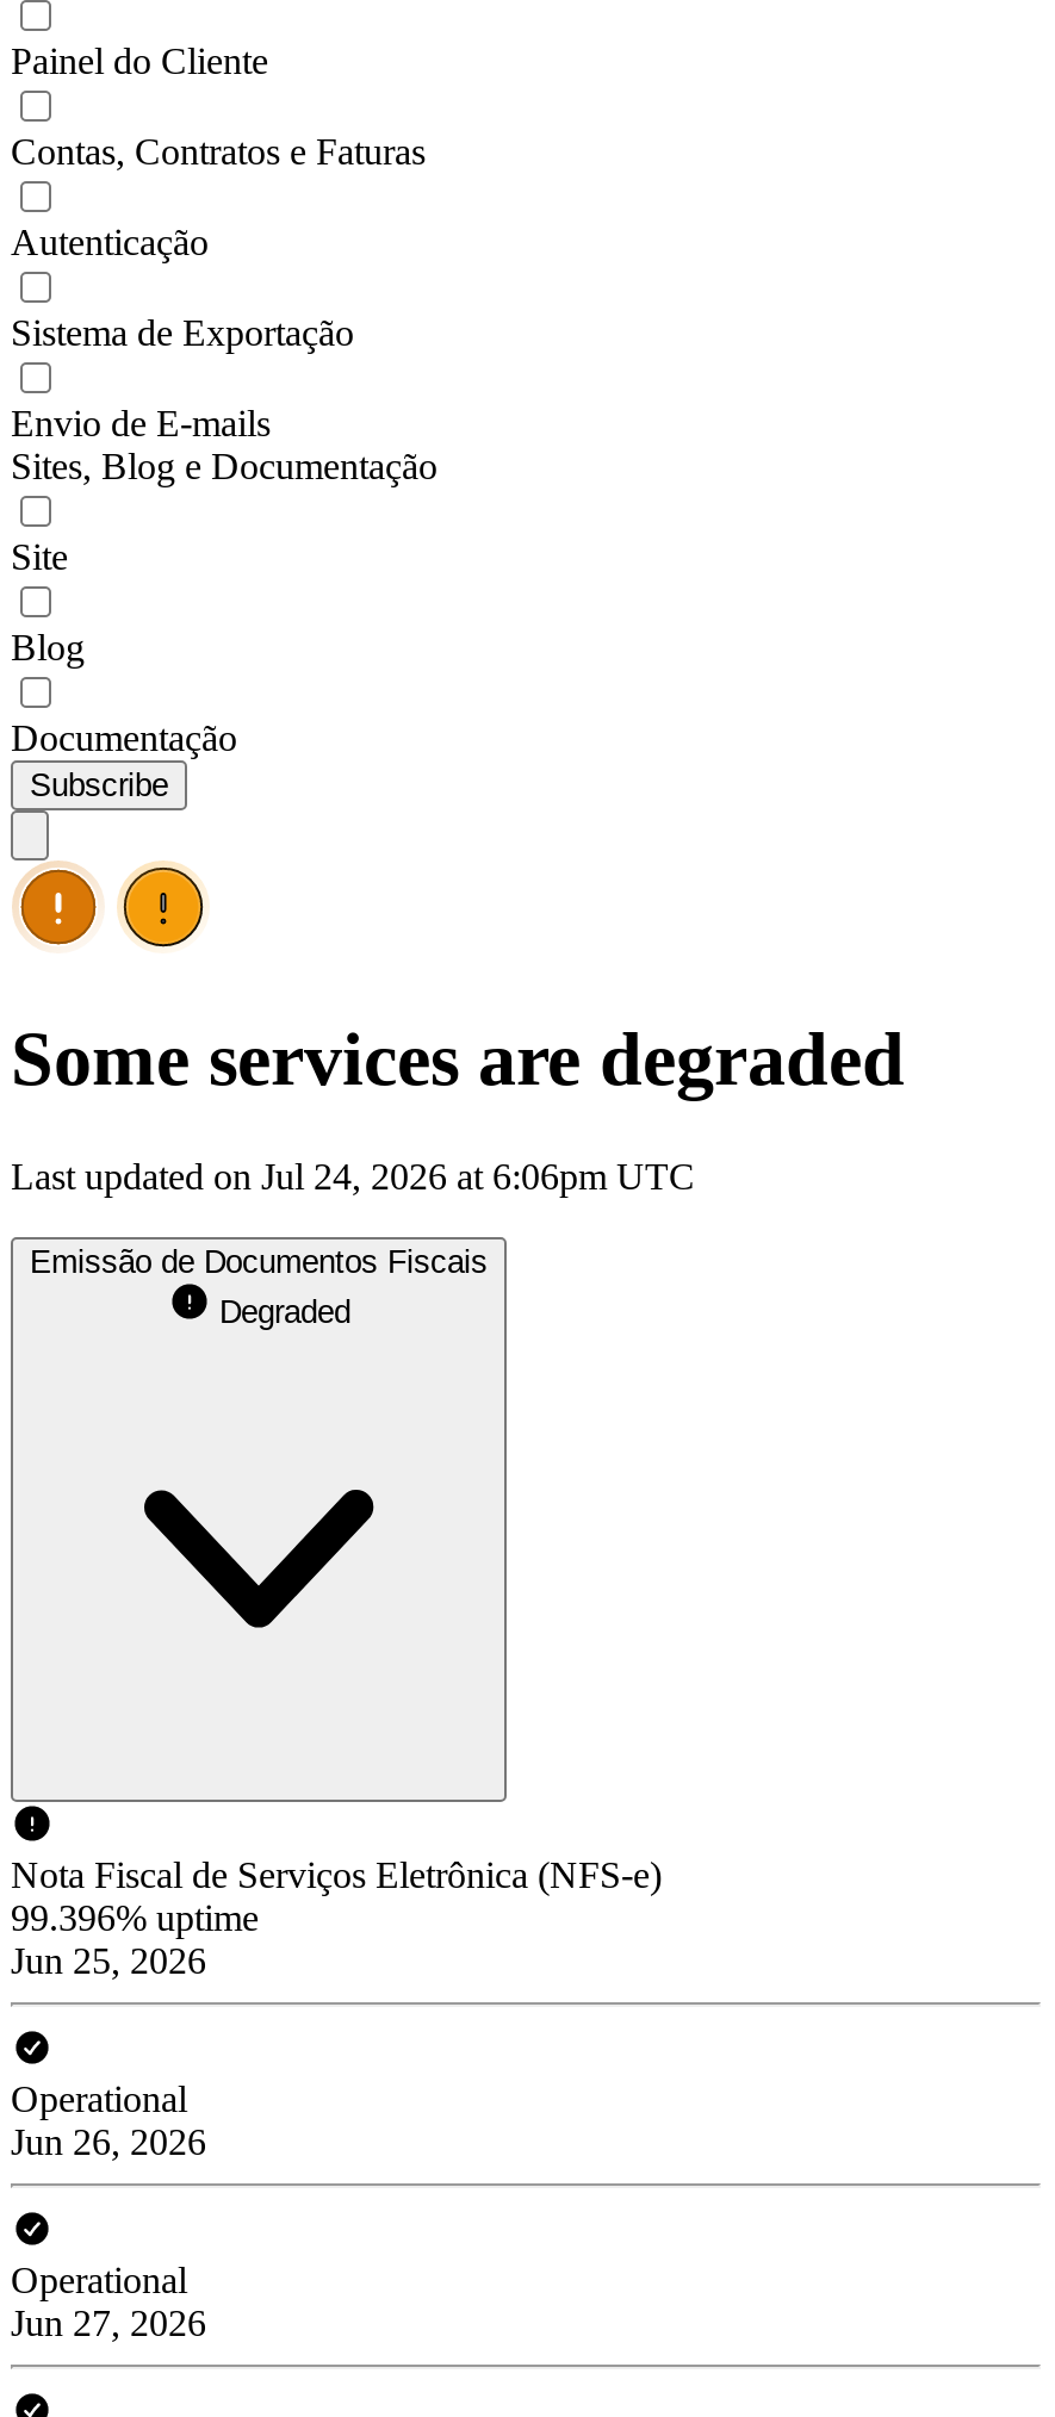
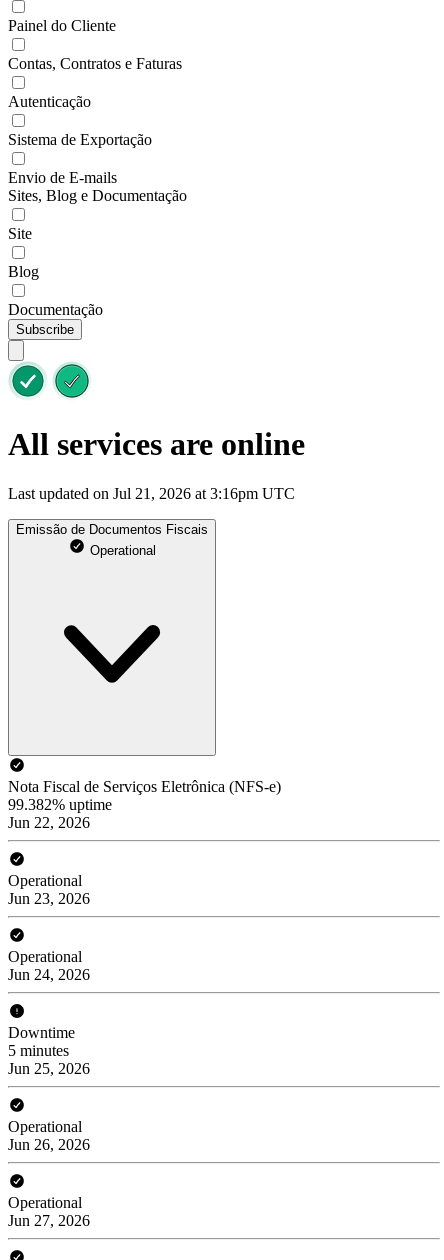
[11,863,905,1102] [image] | Some services are degraded -> [8,362,305,462] [image] | All services are online
[118,863,204,949] [image] -> [53,362,90,399] [image]
[11,1156,695,1196] Last updated on Jul 24, 2026 at 6:06pm UTC -> [8,485,295,502] Last updated on Jul 21, 2026 at 3:16pm UTC
[210,1294,350,1330] Degraded -> [86,543,156,558] Operational
[11,1897,259,1938] 99.396% uptime -> [8,796,112,1059] 99.382% uptime | Jun 22, 2026 | Operational | Jun 23, 2026 | Operational | Jun 24, 2026 | Downtime | 5 minutes

